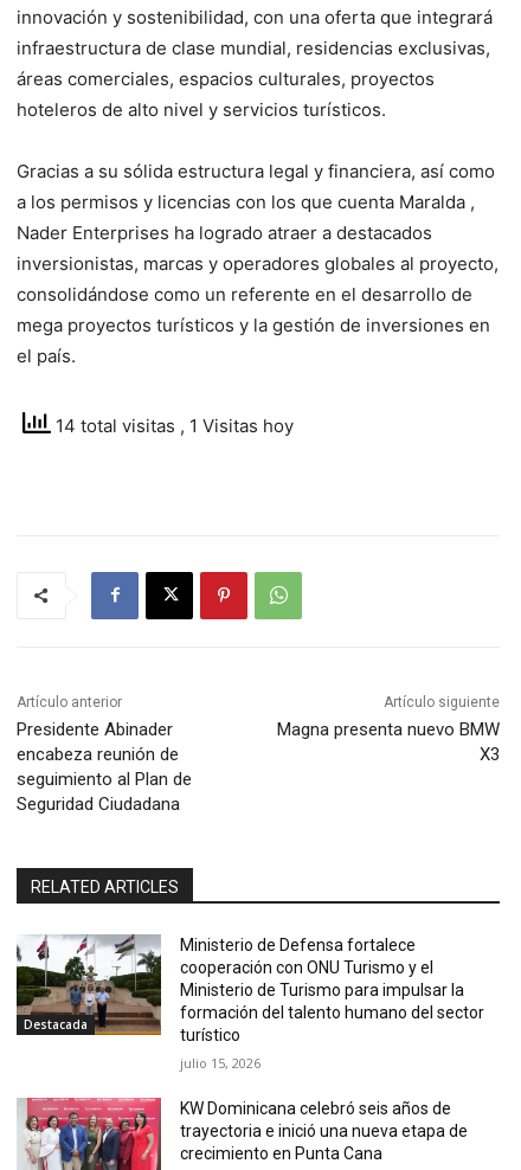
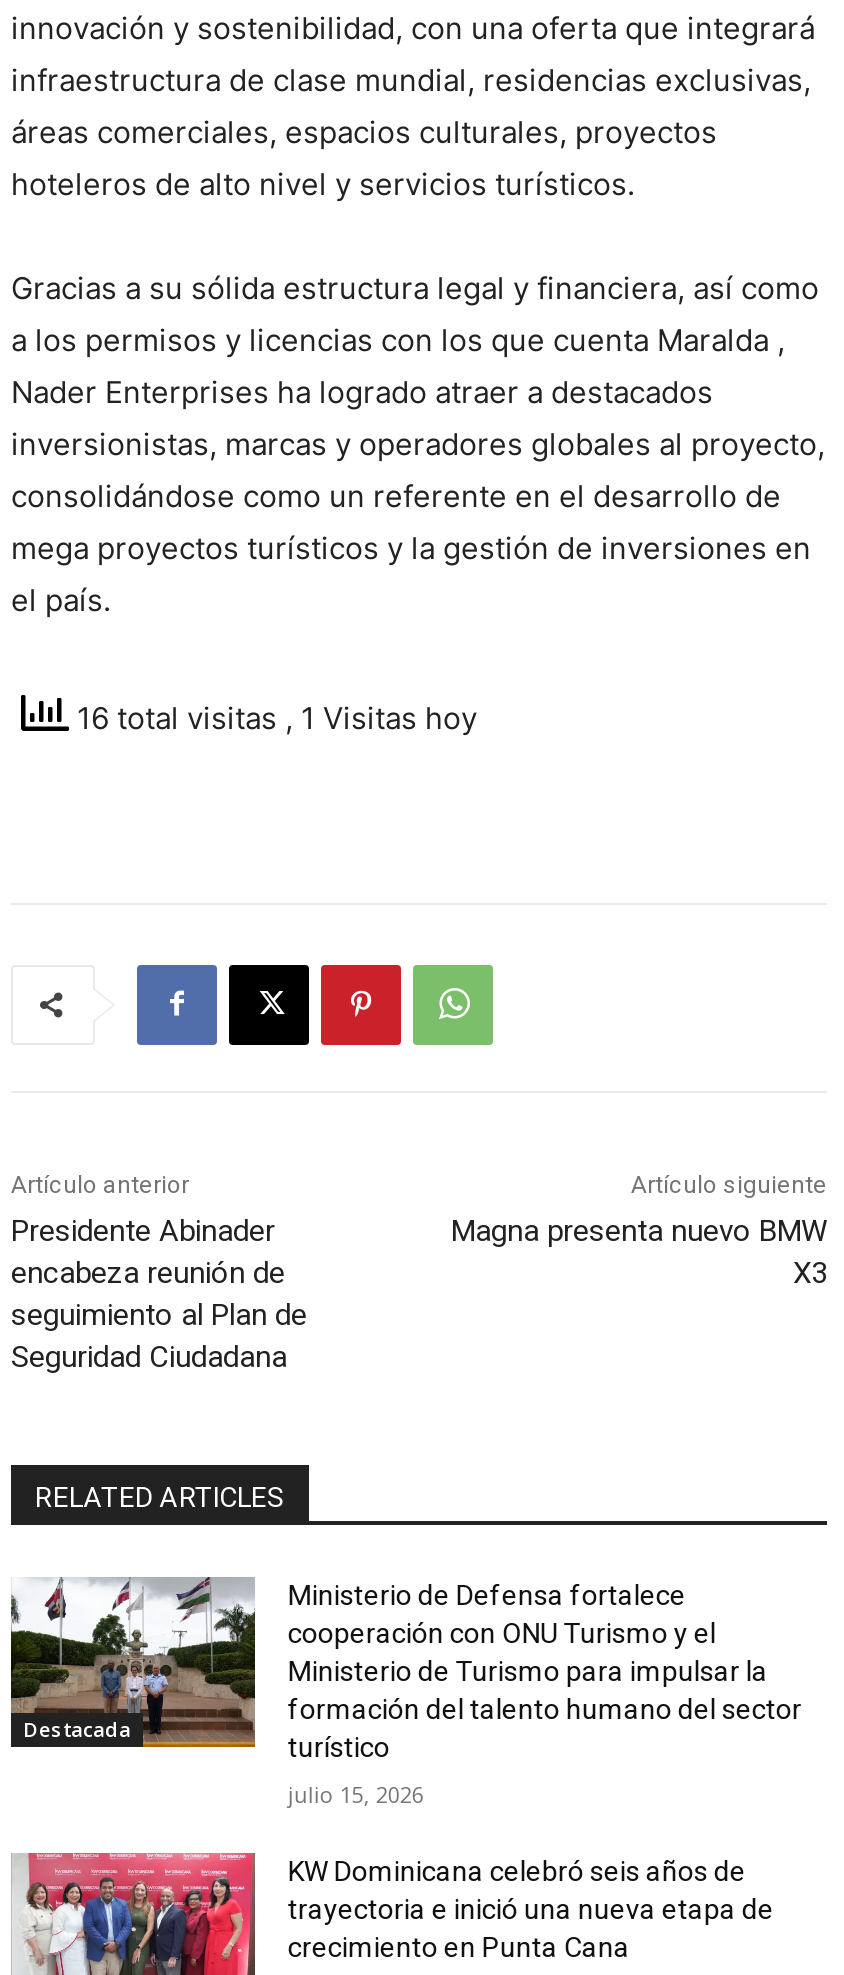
[51,414,294,437] 14 total visitas, 1 Visitas hoy -> [69,699,477,737] 16 total visitas, 1 Visitas hoy

